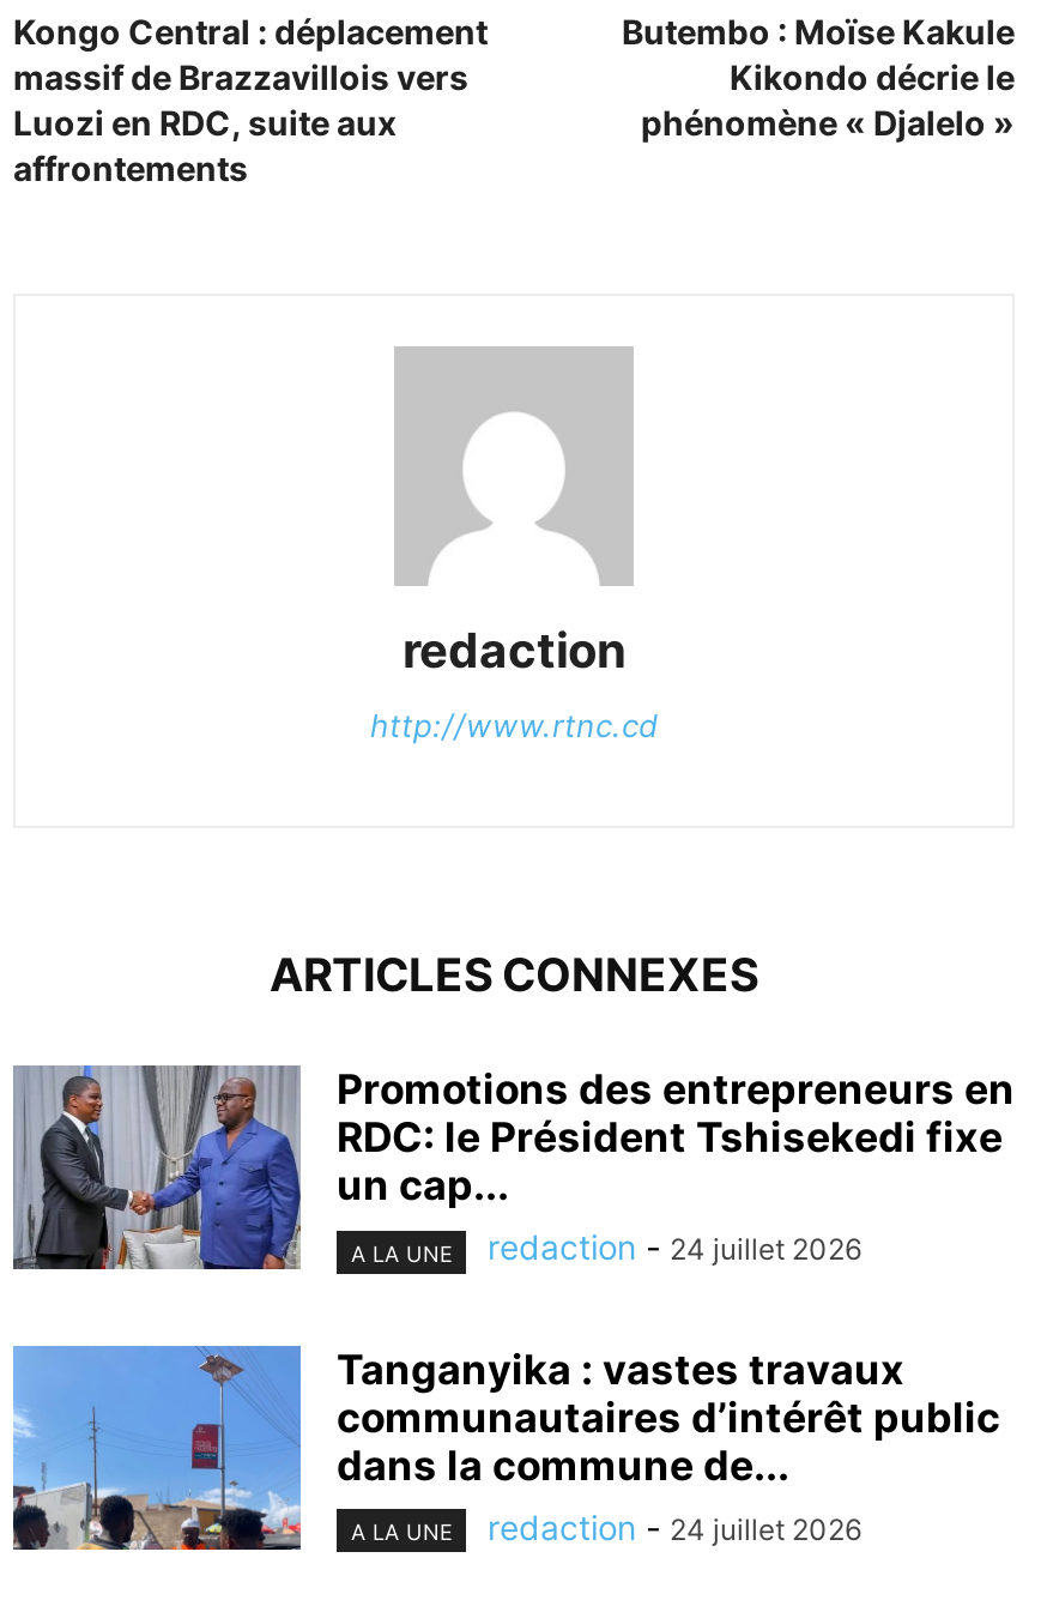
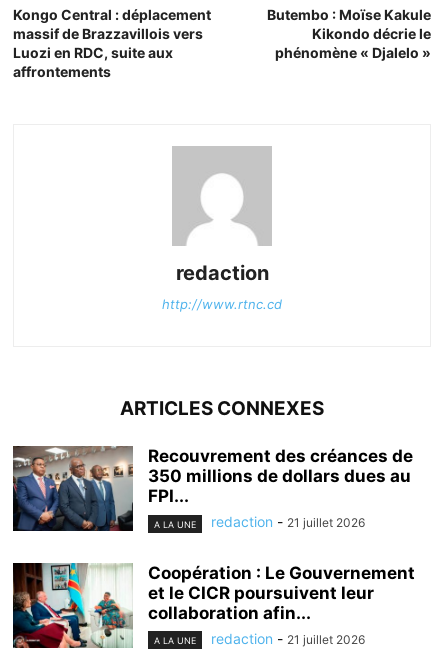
[11,1063,1015,1272] [image] | Promotions des entrepreneurs en | RDC: le Président Tshisekedi fixe | un cap... -> [13,445,413,532] [image] | Recouvrement des créances de | 350 millions de dollars dues au | FPI...
[488,1227,861,1268] redaction - 24 juillet 2026 -> [211,513,365,530] redaction - 21 juillet 2026
[11,1344,1000,1552] [image] | Tanganyika : vastes travaux | communautaires d’intérêt public | dans la commune de... -> [12,562,415,649] [image] | Coopération : Le Gouvernement | et le CICR poursuivent leur | collaboration afin...
[488,1506,861,1547] redaction - 24 juillet 2026 -> [211,630,365,647] redaction - 21 juillet 2026

